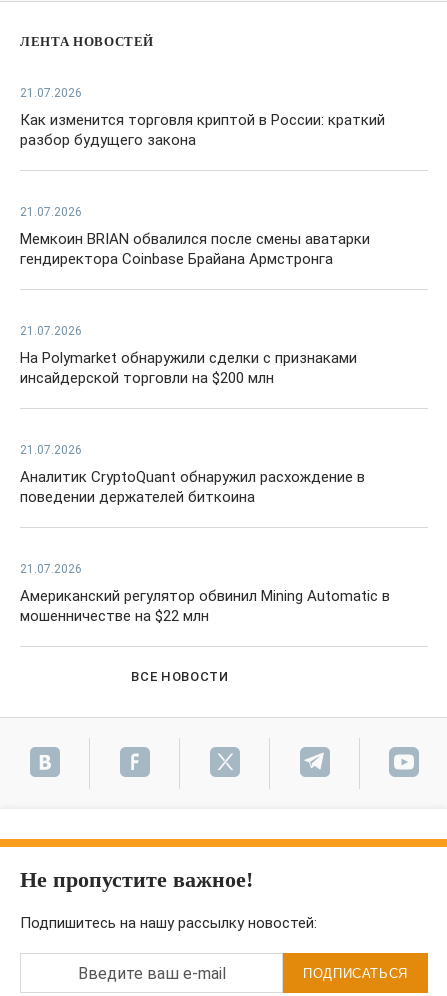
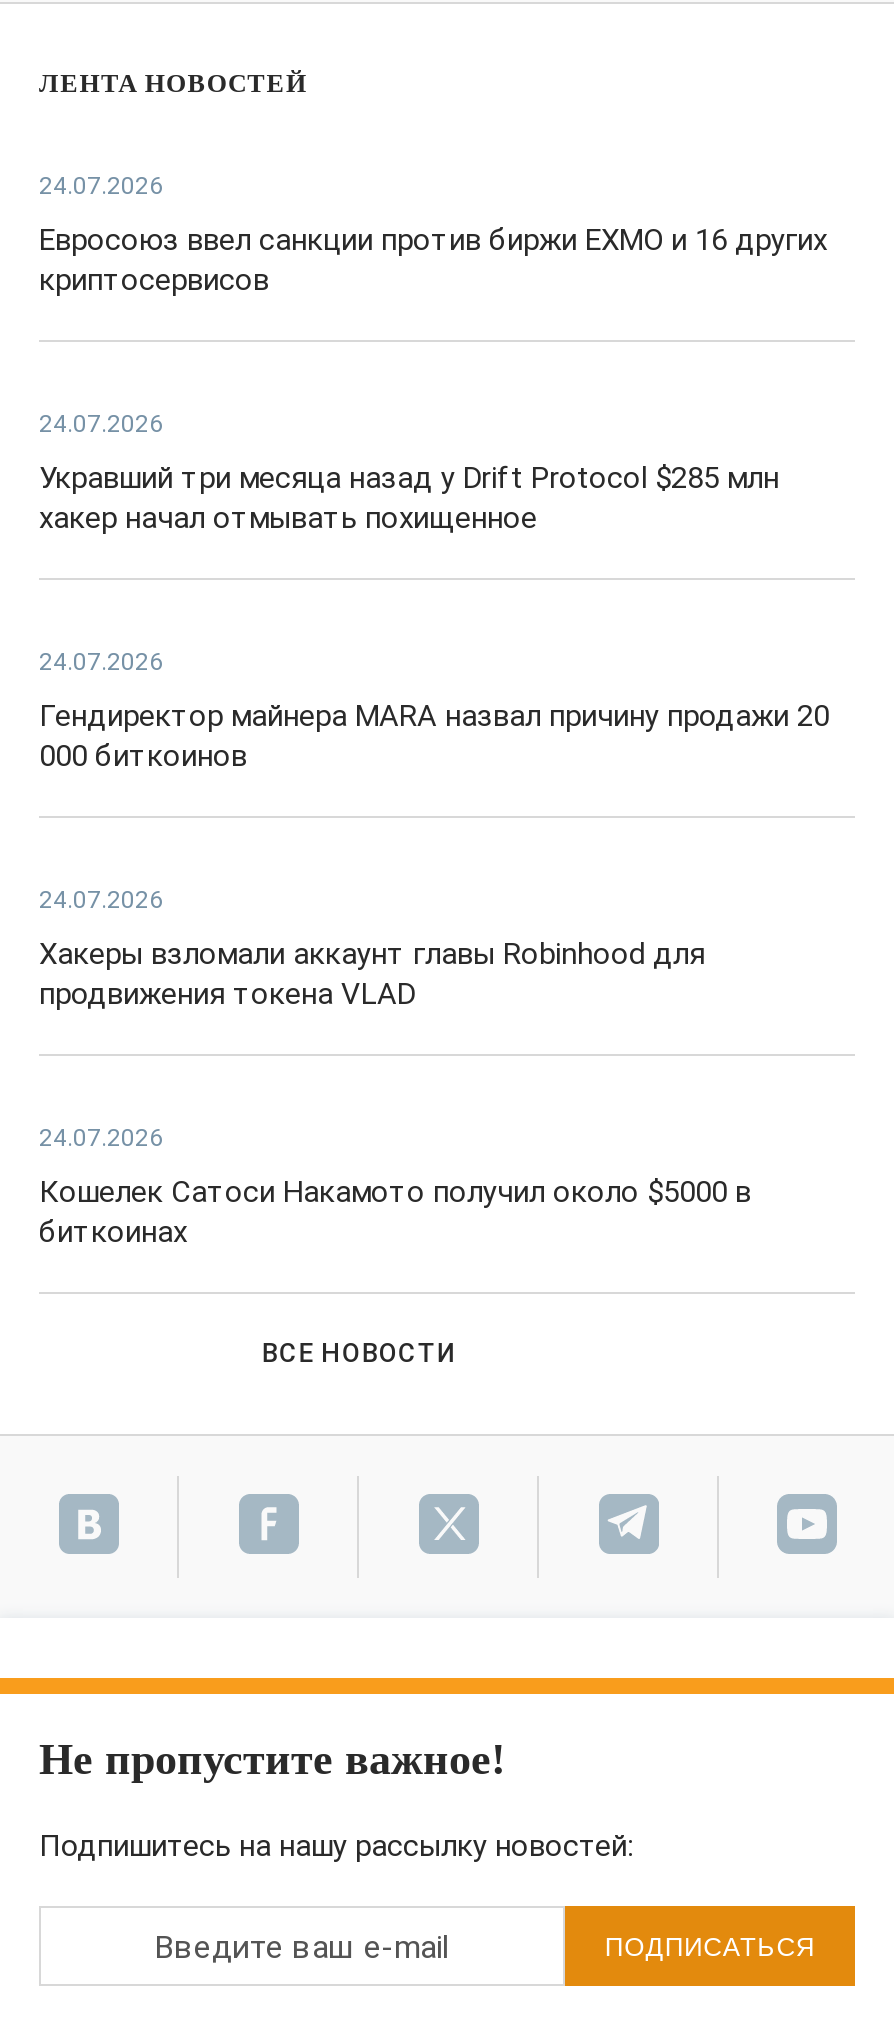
[20,85,82,99] 21.07.2026 -> [39,171,163,199] 24.07.2026
[20,110,385,148] Как изменится торговля криптой в России: краткий | разбор будущего закона -> [39,221,827,297] Евросоюз ввел санкции против биржи EXMO и 16 других | криптосервисов
[20,204,82,218] 21.07.2026 -> [39,409,163,437] 24.07.2026
[20,229,370,267] Мемкоин BRIAN обвалился после смены аватарки | гендиректора Coinbase Брайана Армстронга -> [39,459,779,535] Укравший три месяца назад у Drift Protocol $285 млн | хакер начал отмывать похищенное
[20,323,82,337] 21.07.2026 -> [39,647,163,675] 24.07.2026
[20,348,357,386] На Polymarket обнаружили сделки с признаками | инсайдерской торговли на $200 млн -> [39,697,829,773] Гендиректор майнера MARA назвал причину продажи 20 | 000 биткоинов
[20,442,82,456] 21.07.2026 -> [39,885,163,913] 24.07.2026
[20,467,365,505] Аналитик CryptoQuant обнаружил расхождение в | поведении держателей биткоина -> [39,935,705,1011] Хакеры взломали аккаунт главы Robinhood для | продвижения токена VLAD
[20,561,82,575] 21.07.2026 -> [39,1123,163,1151] 24.07.2026
[20,586,390,624] Американский регулятор обвинил Mining Automatic в | мошенничестве на $22 млн -> [39,1173,751,1249] Кошелек Сатоси Накамото получил около $5000 в | биткоинах

